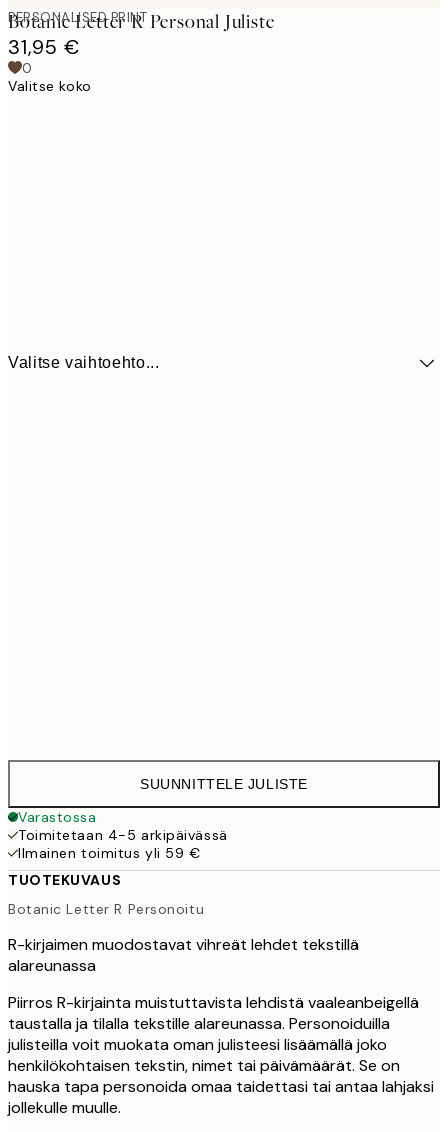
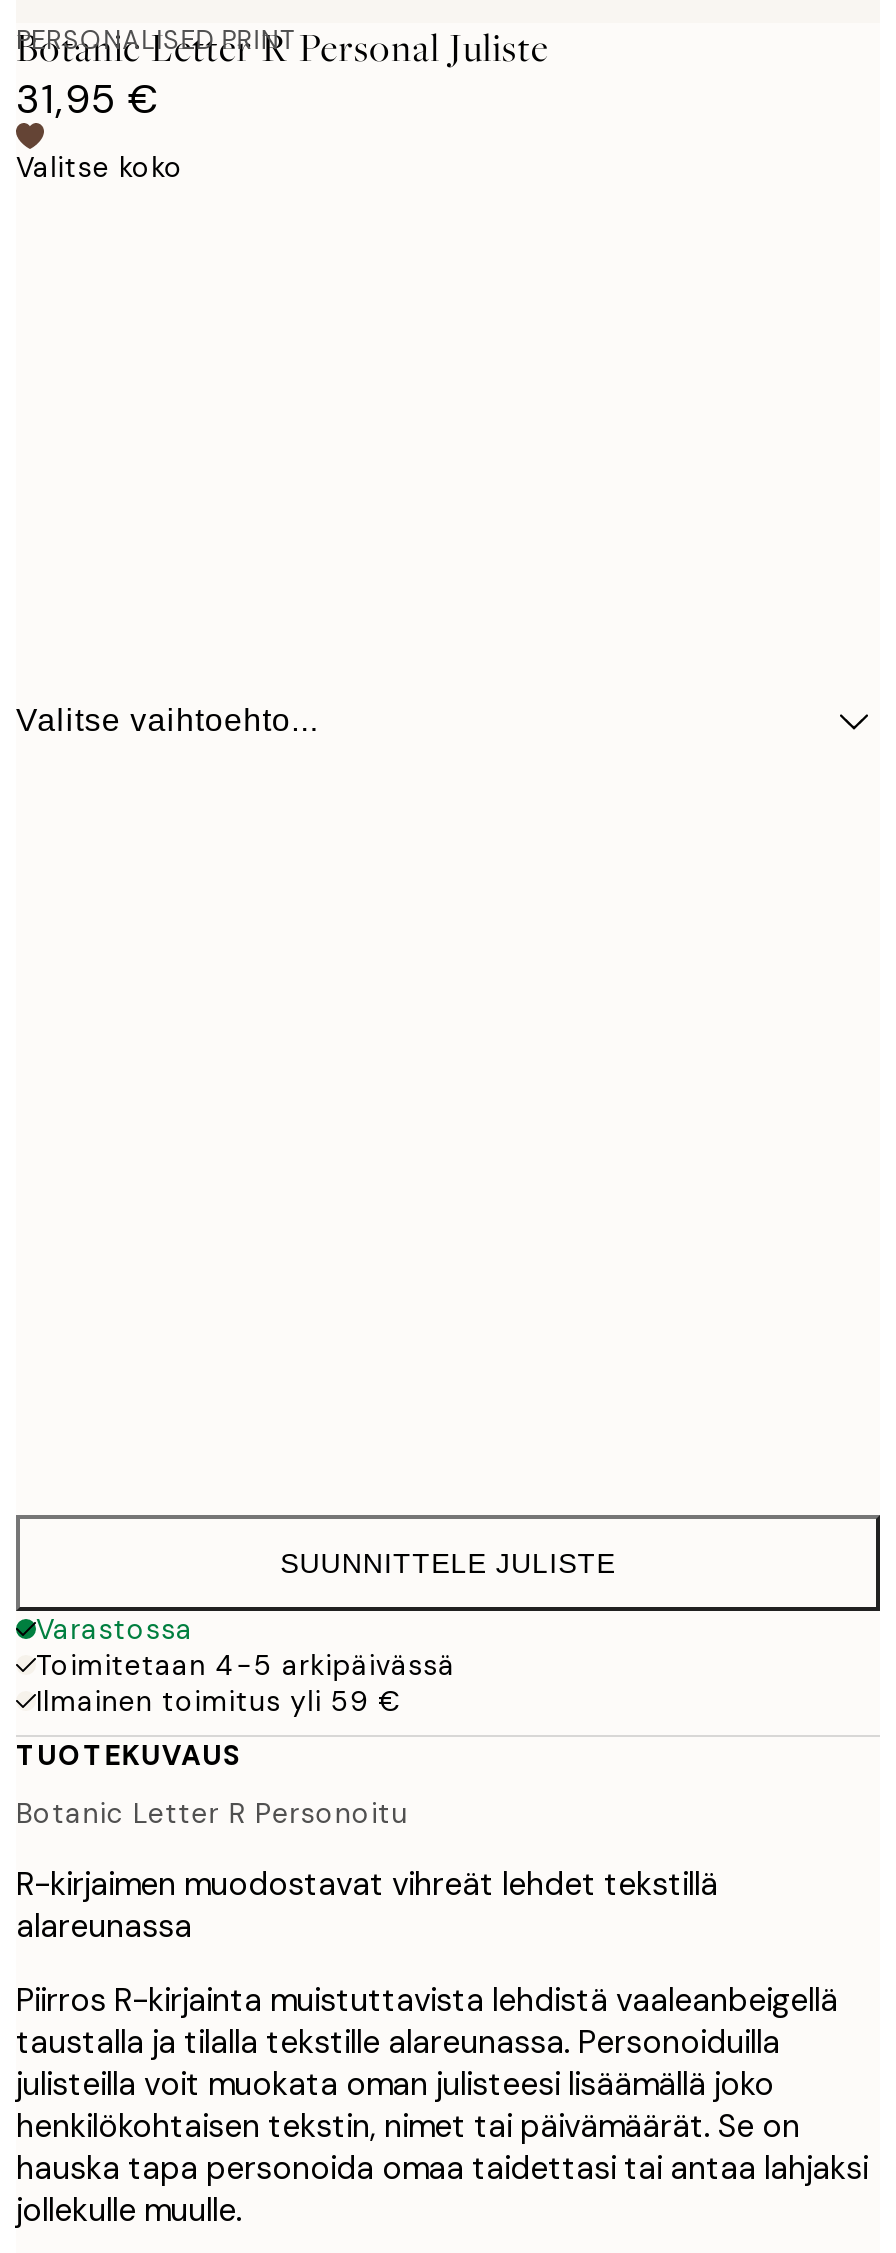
[22,60,32,77] 0 -> none

